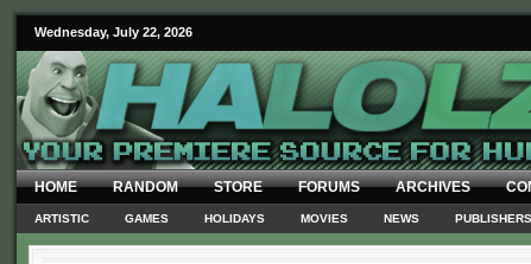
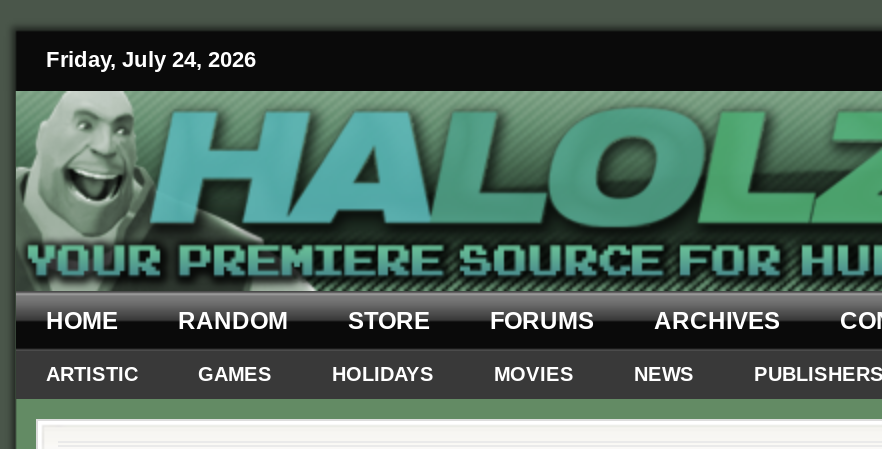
[34,25,192,39] Wednesday, July 22, 2026 -> [46,47,256,71] Friday, July 24, 2026

